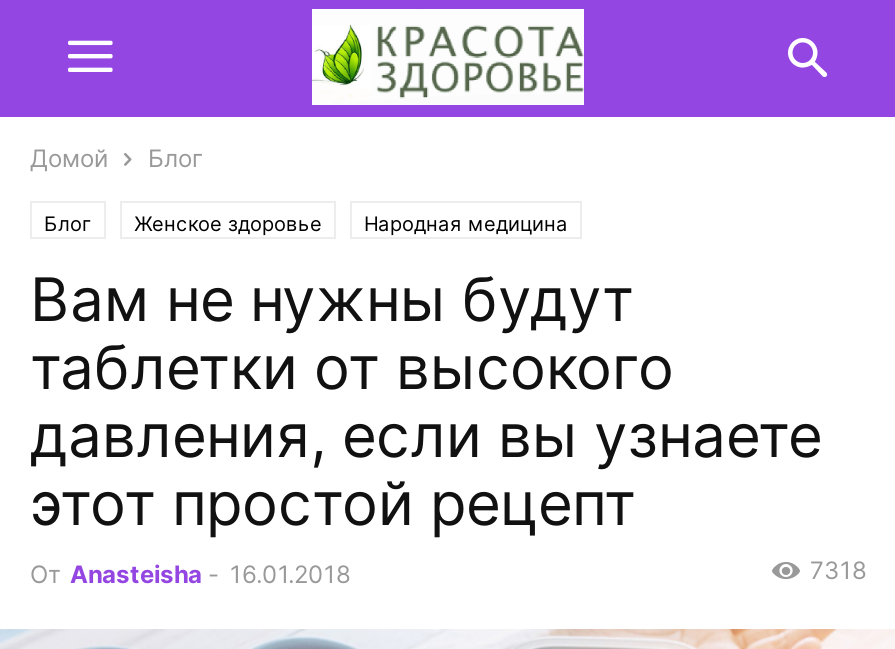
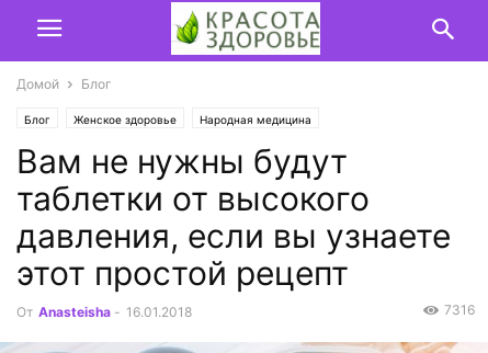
[810,555,866,585] 7318 -> [444,301,475,318] 7316

